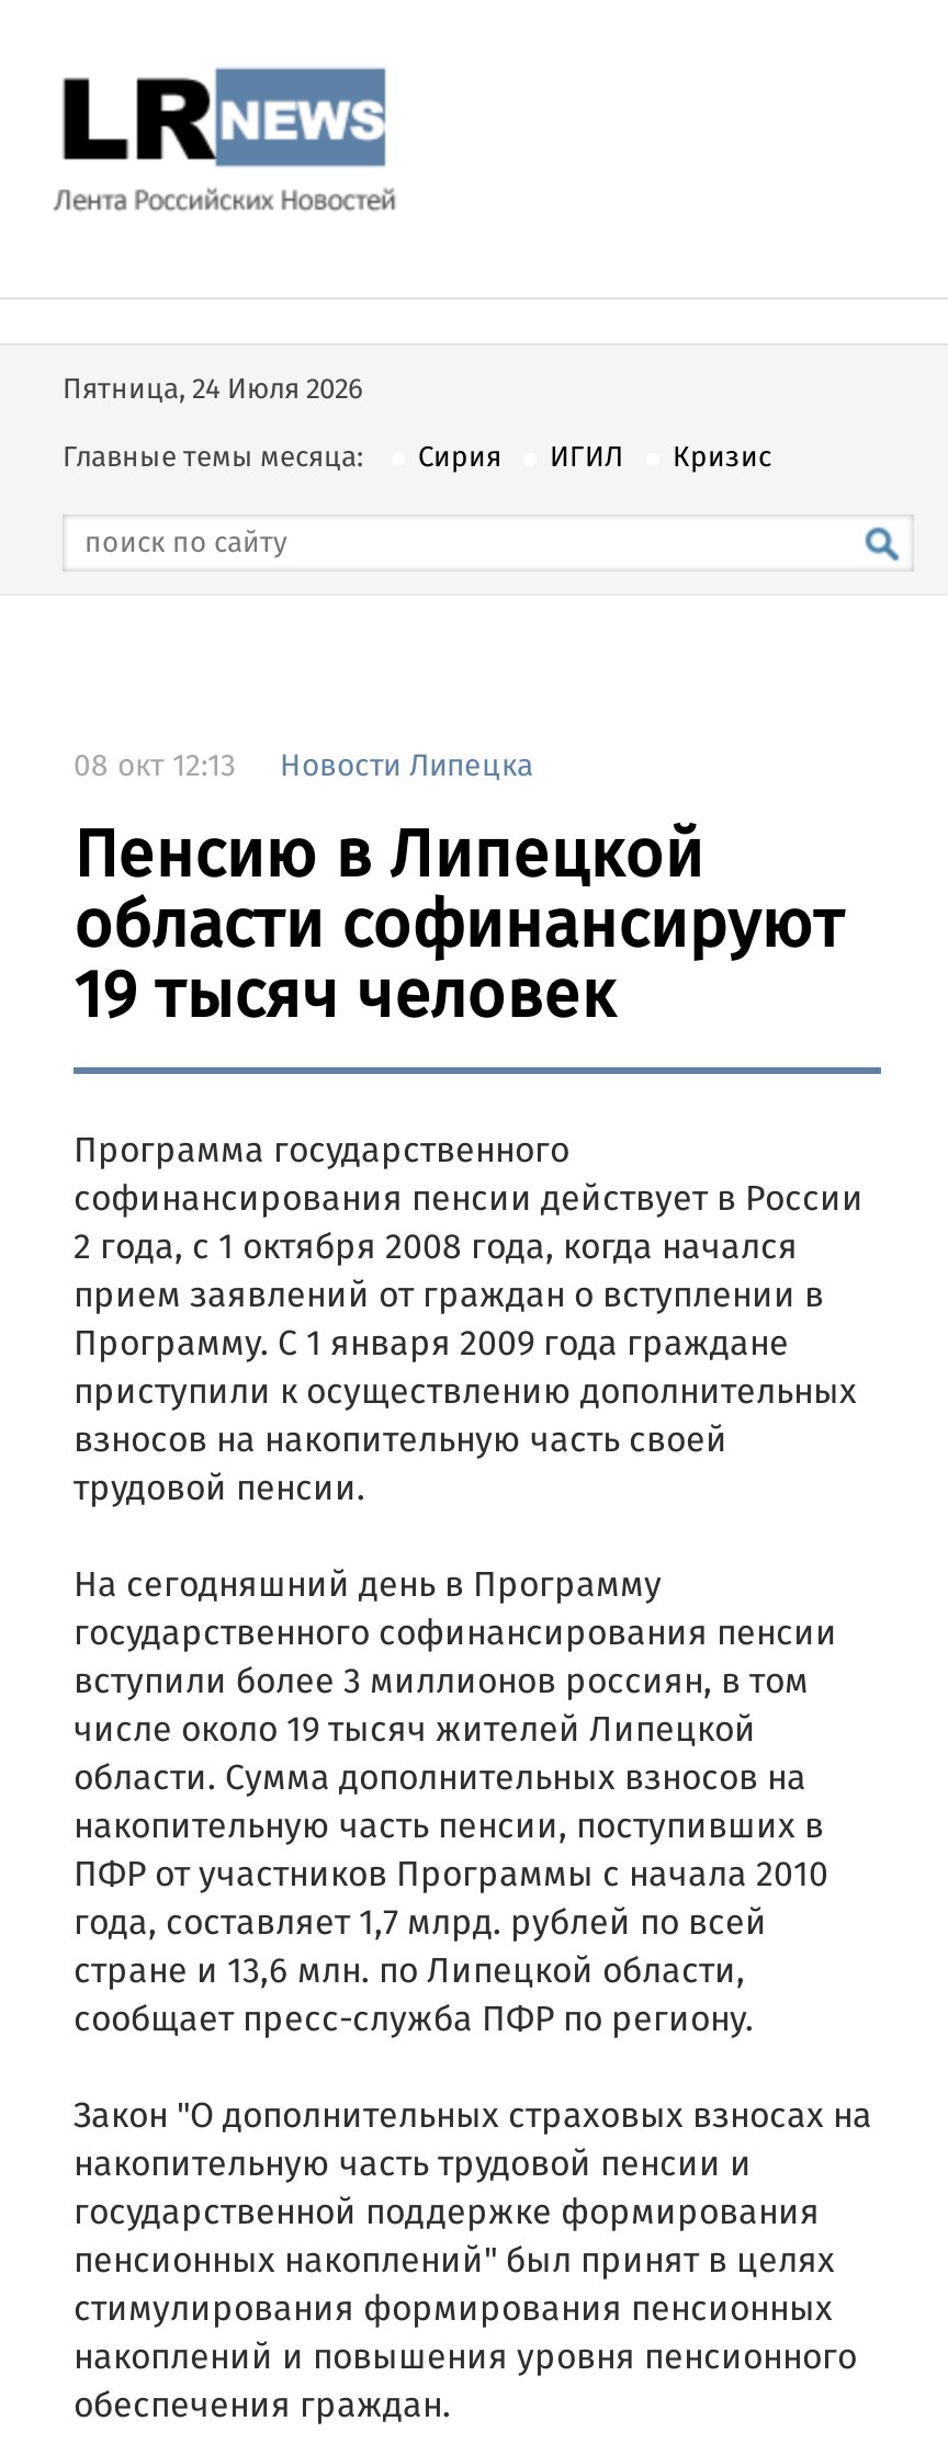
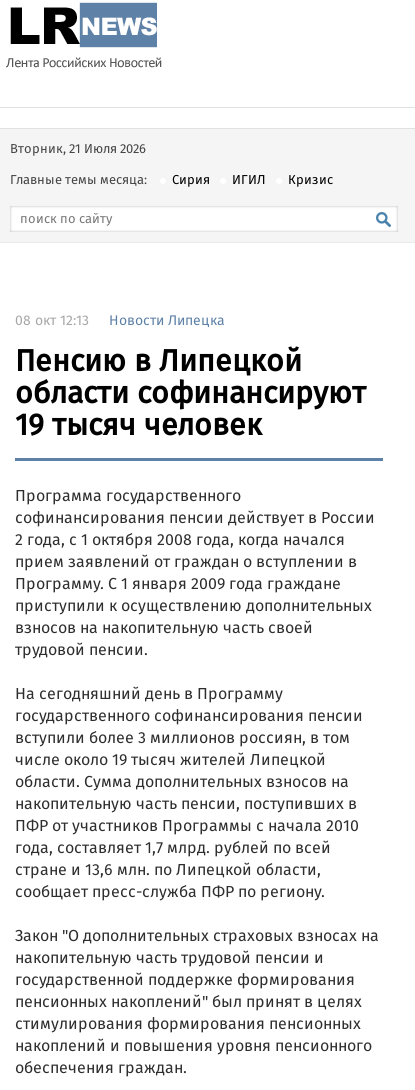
[63,367,363,414] Пятница, 24 Июля 2026 -> [10,139,146,160] Вторник, 21 Июля 2026

